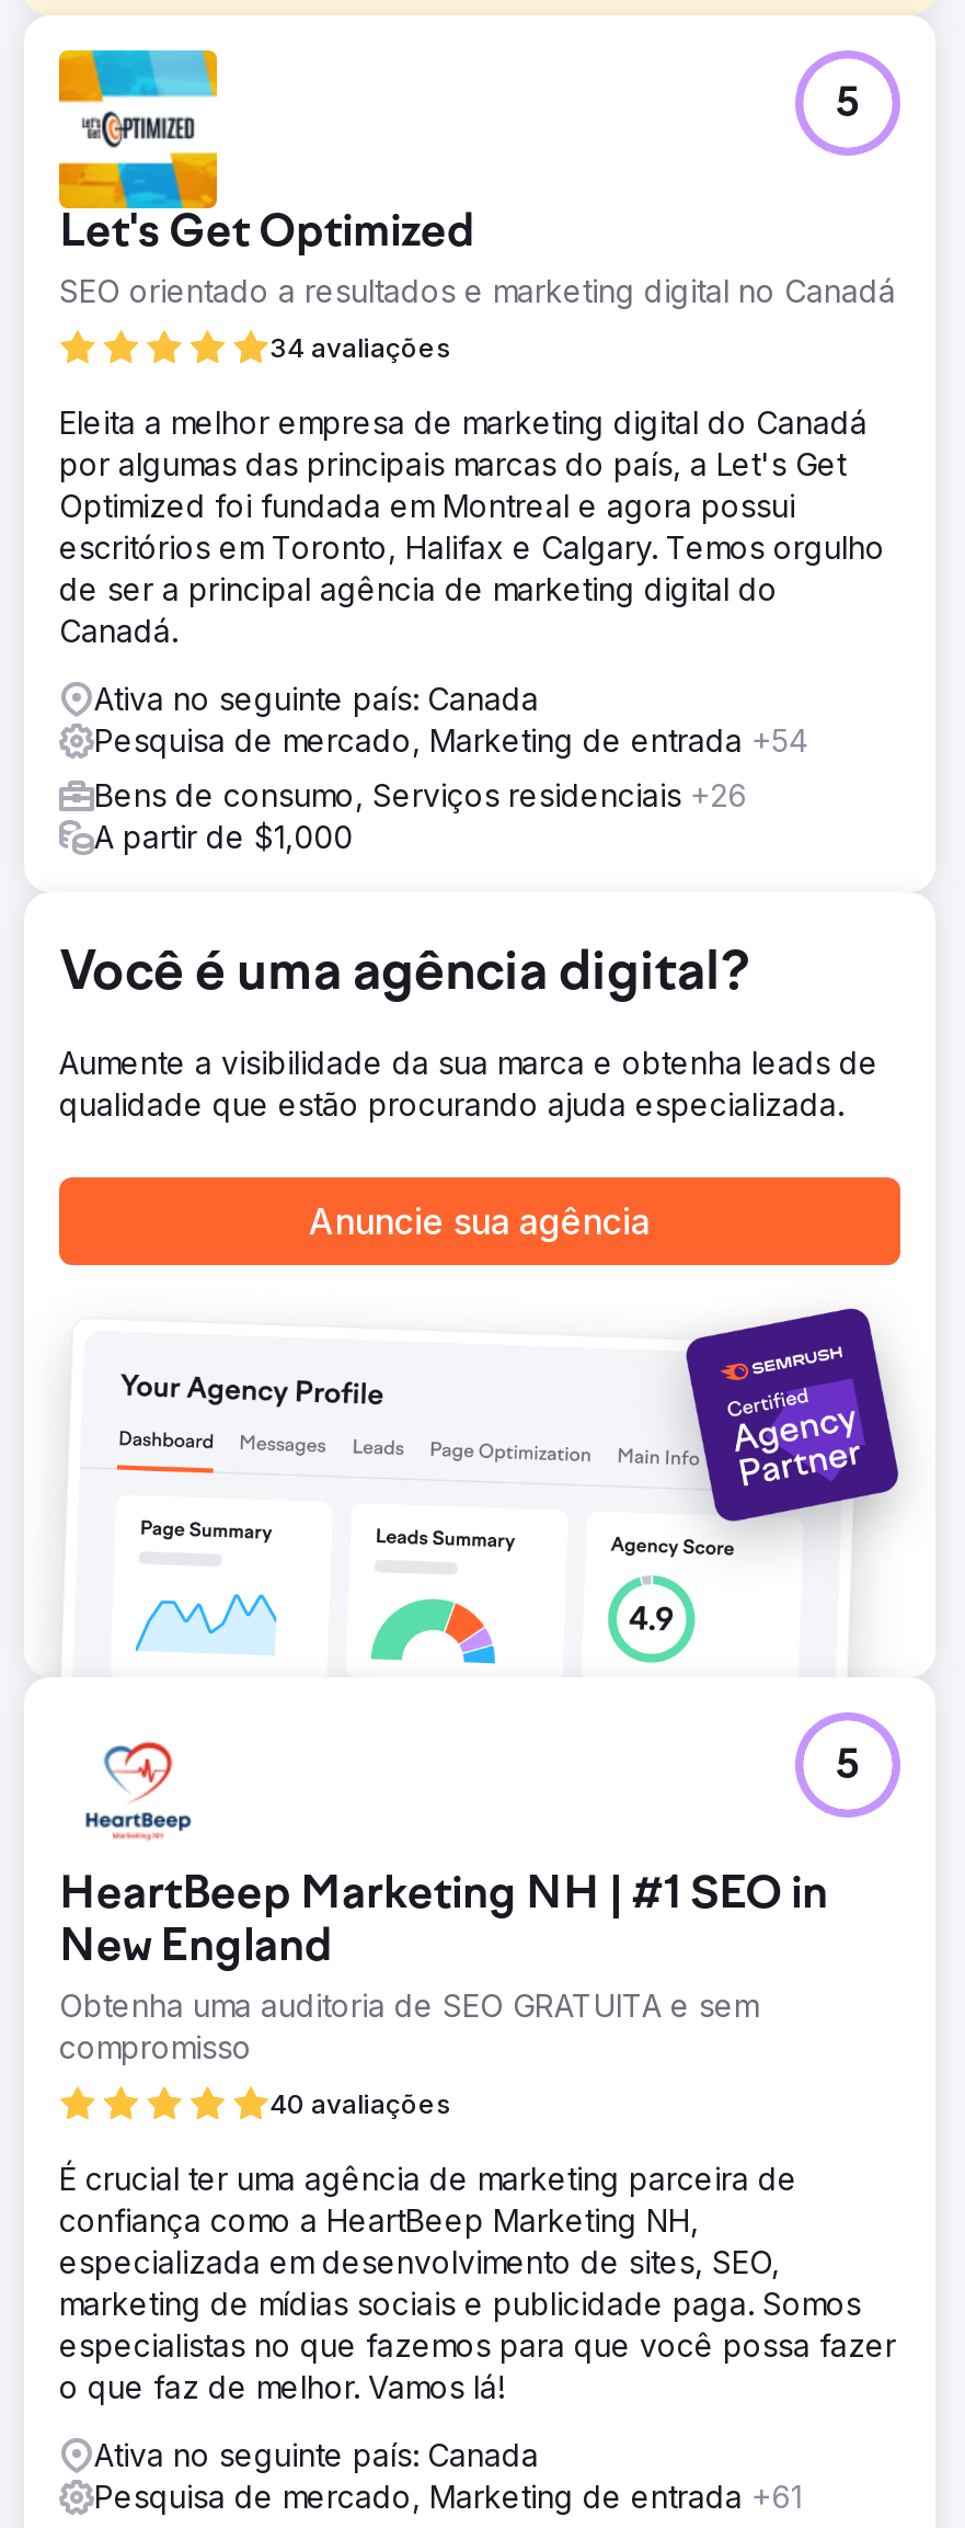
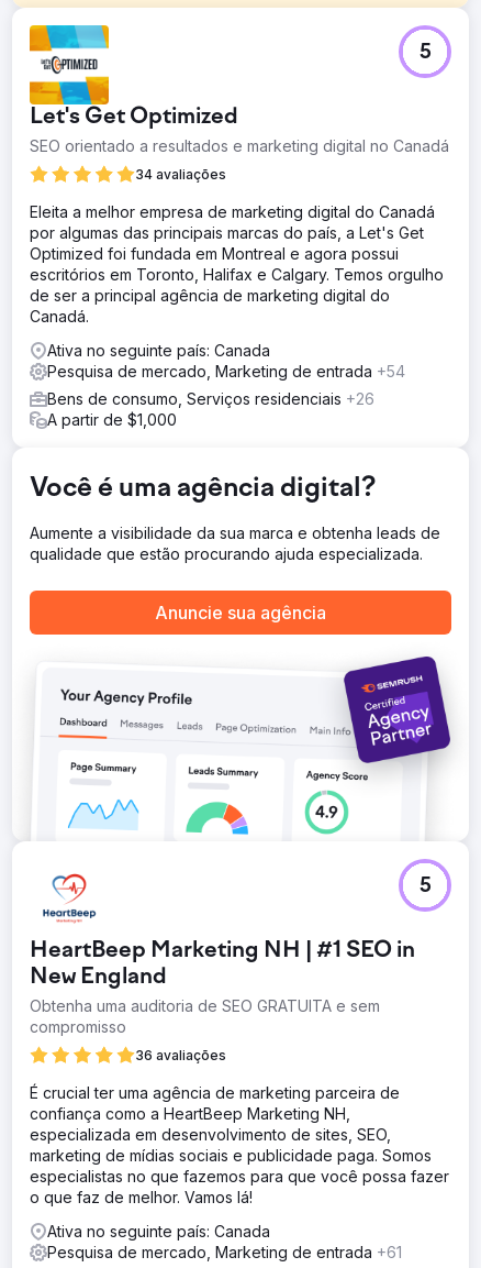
[269,2086,451,2119] 40 avaliações -> [135,1047,226,1063] 36 avaliações

